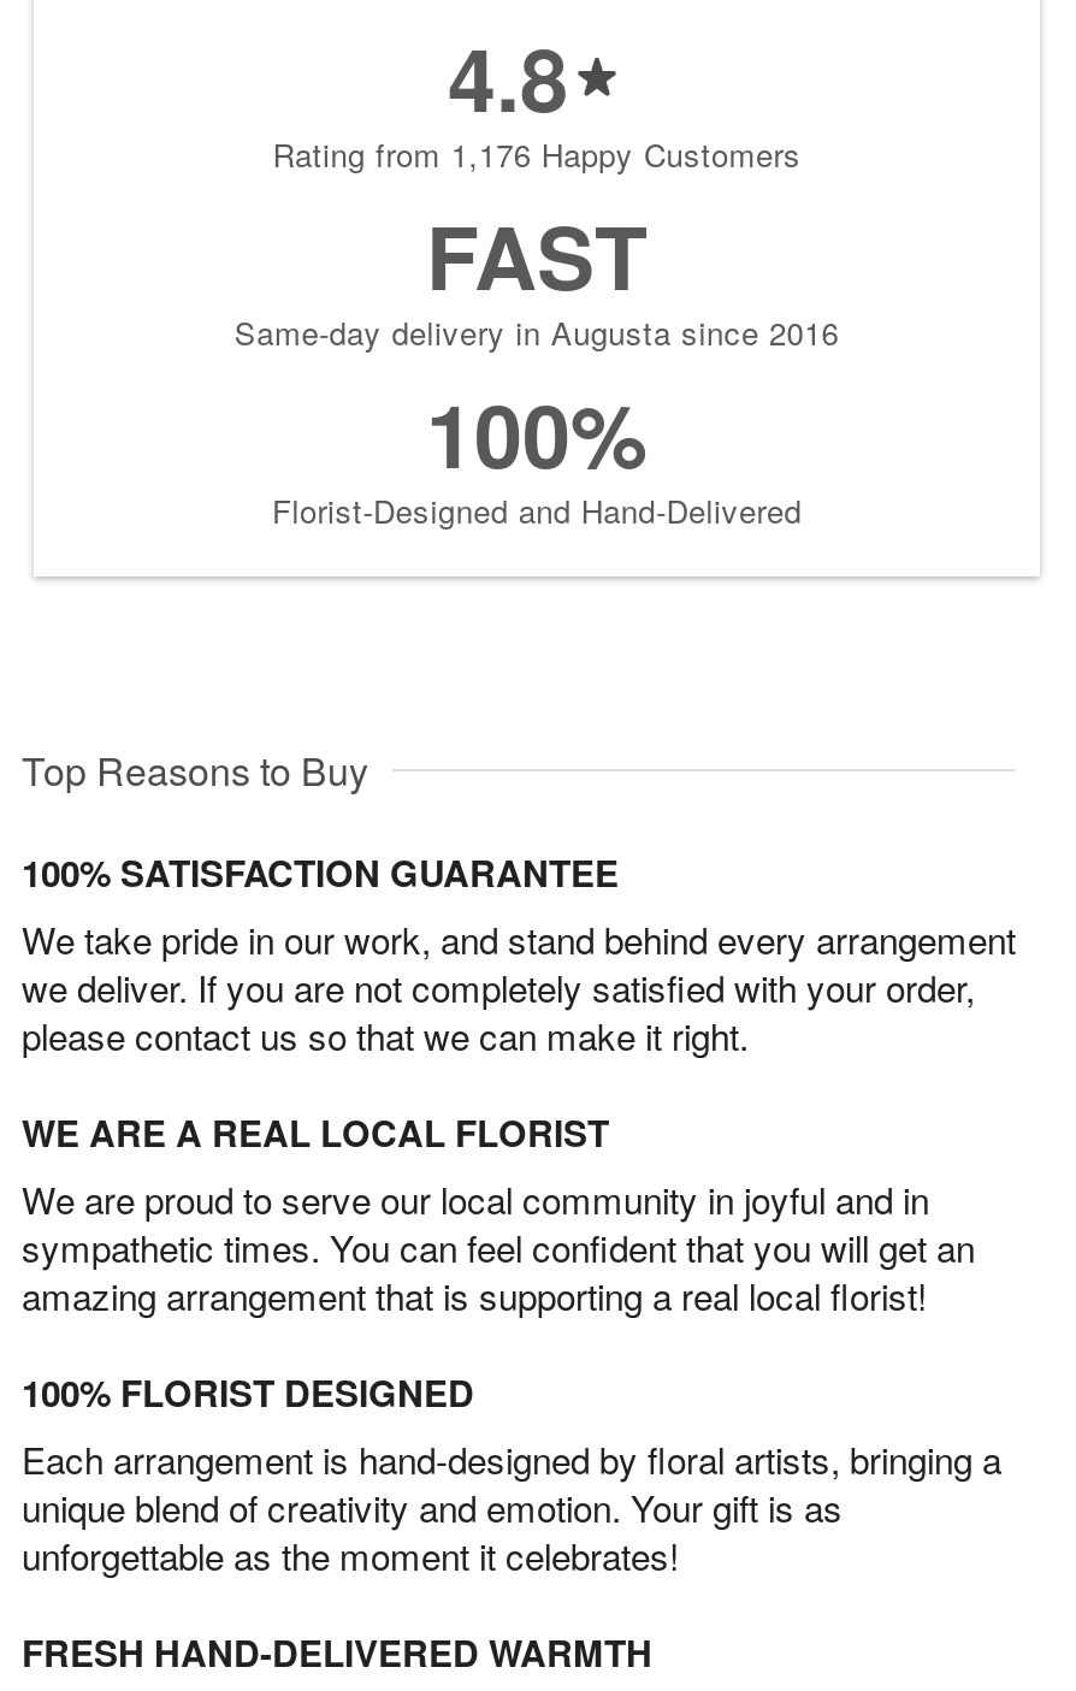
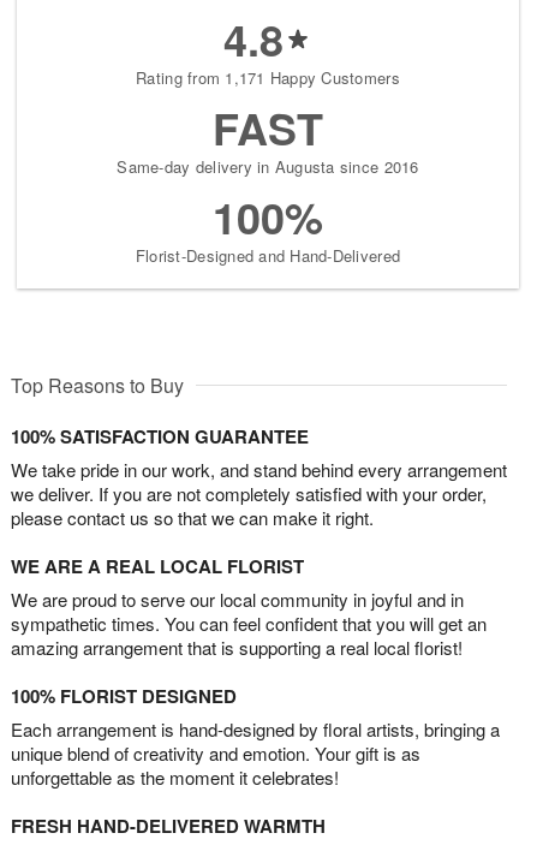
[272,132,801,178] Rating from 1,176 Happy Customers -> [136,67,400,89] Rating from 1,171 Happy Customers

